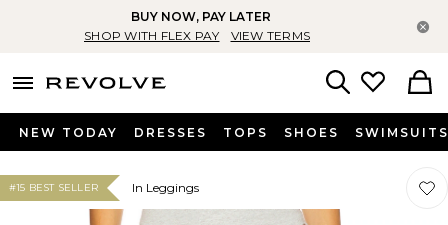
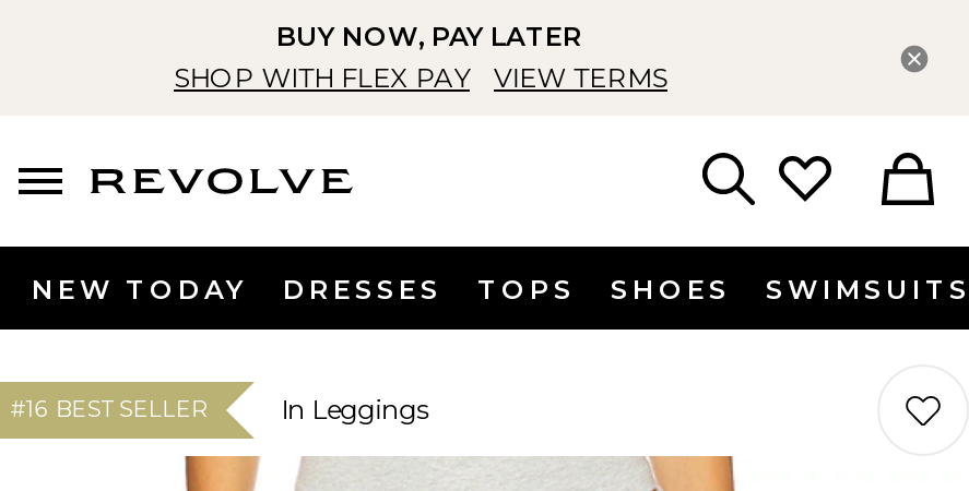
[9,181,98,194] #15 BEST SELLER -> [10,395,207,423] #16 BEST SELLER

